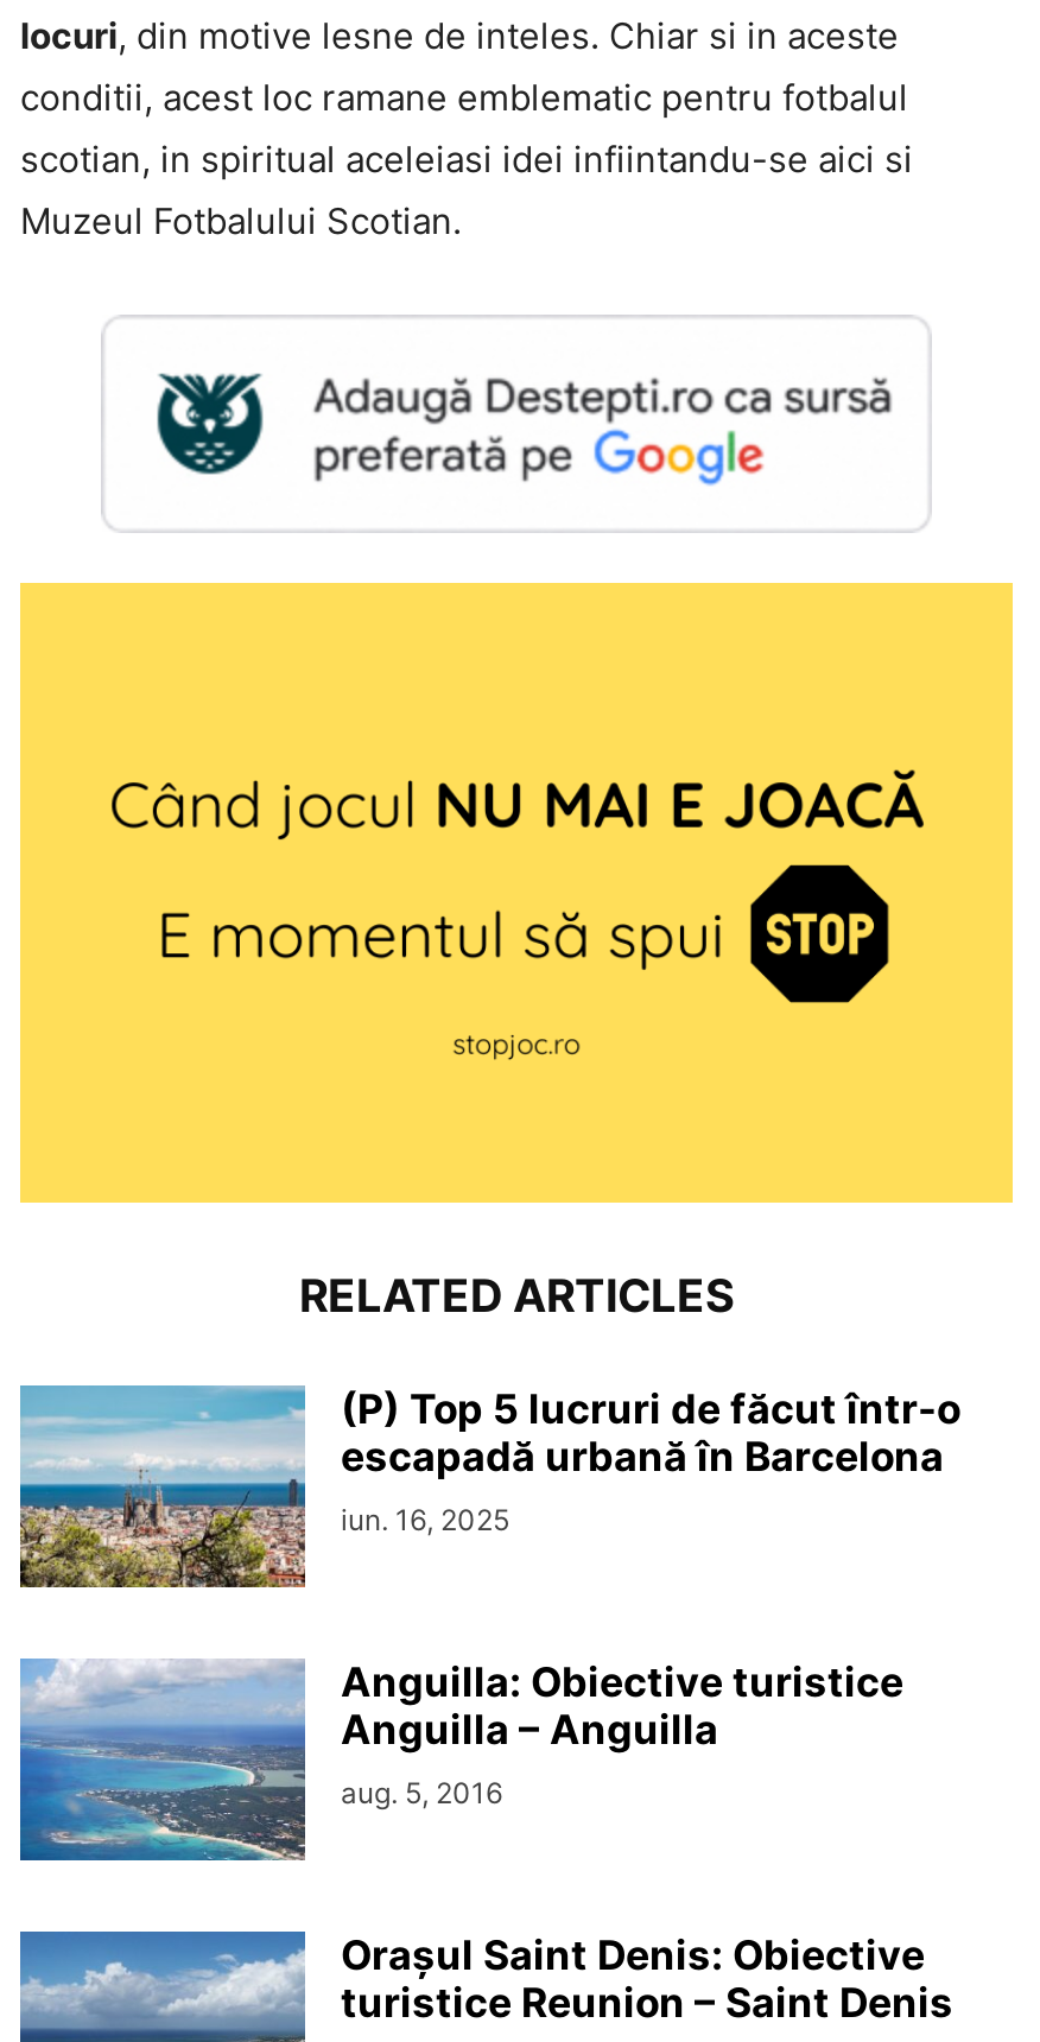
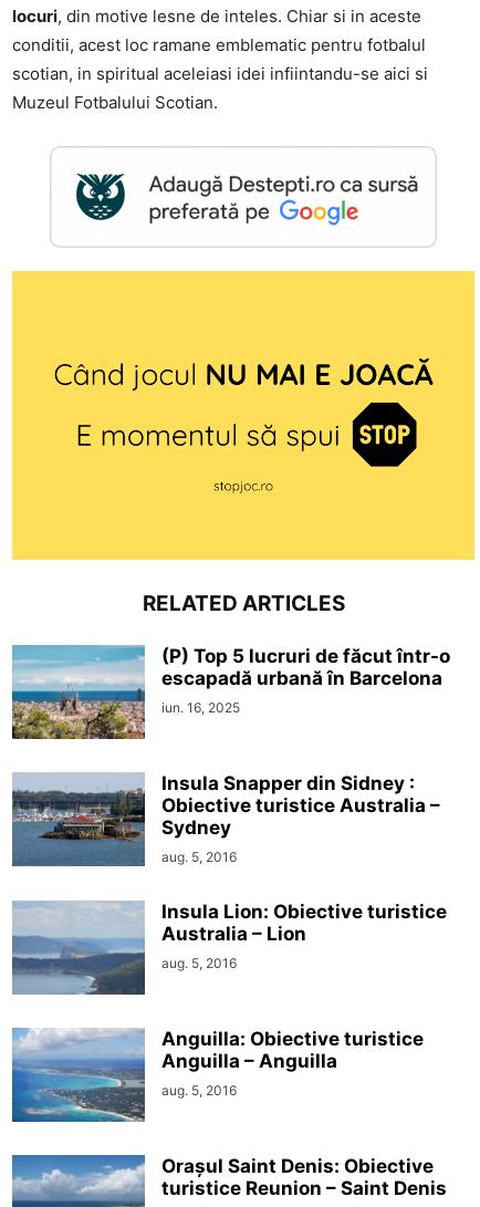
none -> [11,772,447,972] [image] | Insula Snapper din Sidney : | Obiective turistice Australia – | Sydney | aug. 5, 2016 | Insula Lion: Obiective turistice | Australia – Lion | aug. 5, 2016
none -> [12,903,144,996] [image]

